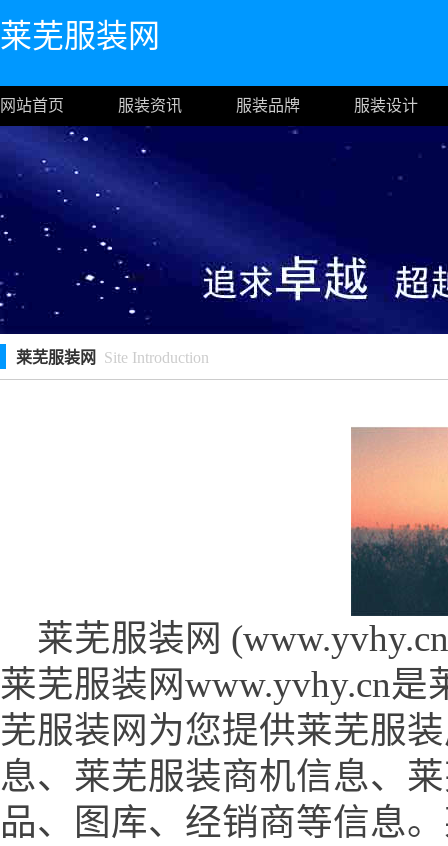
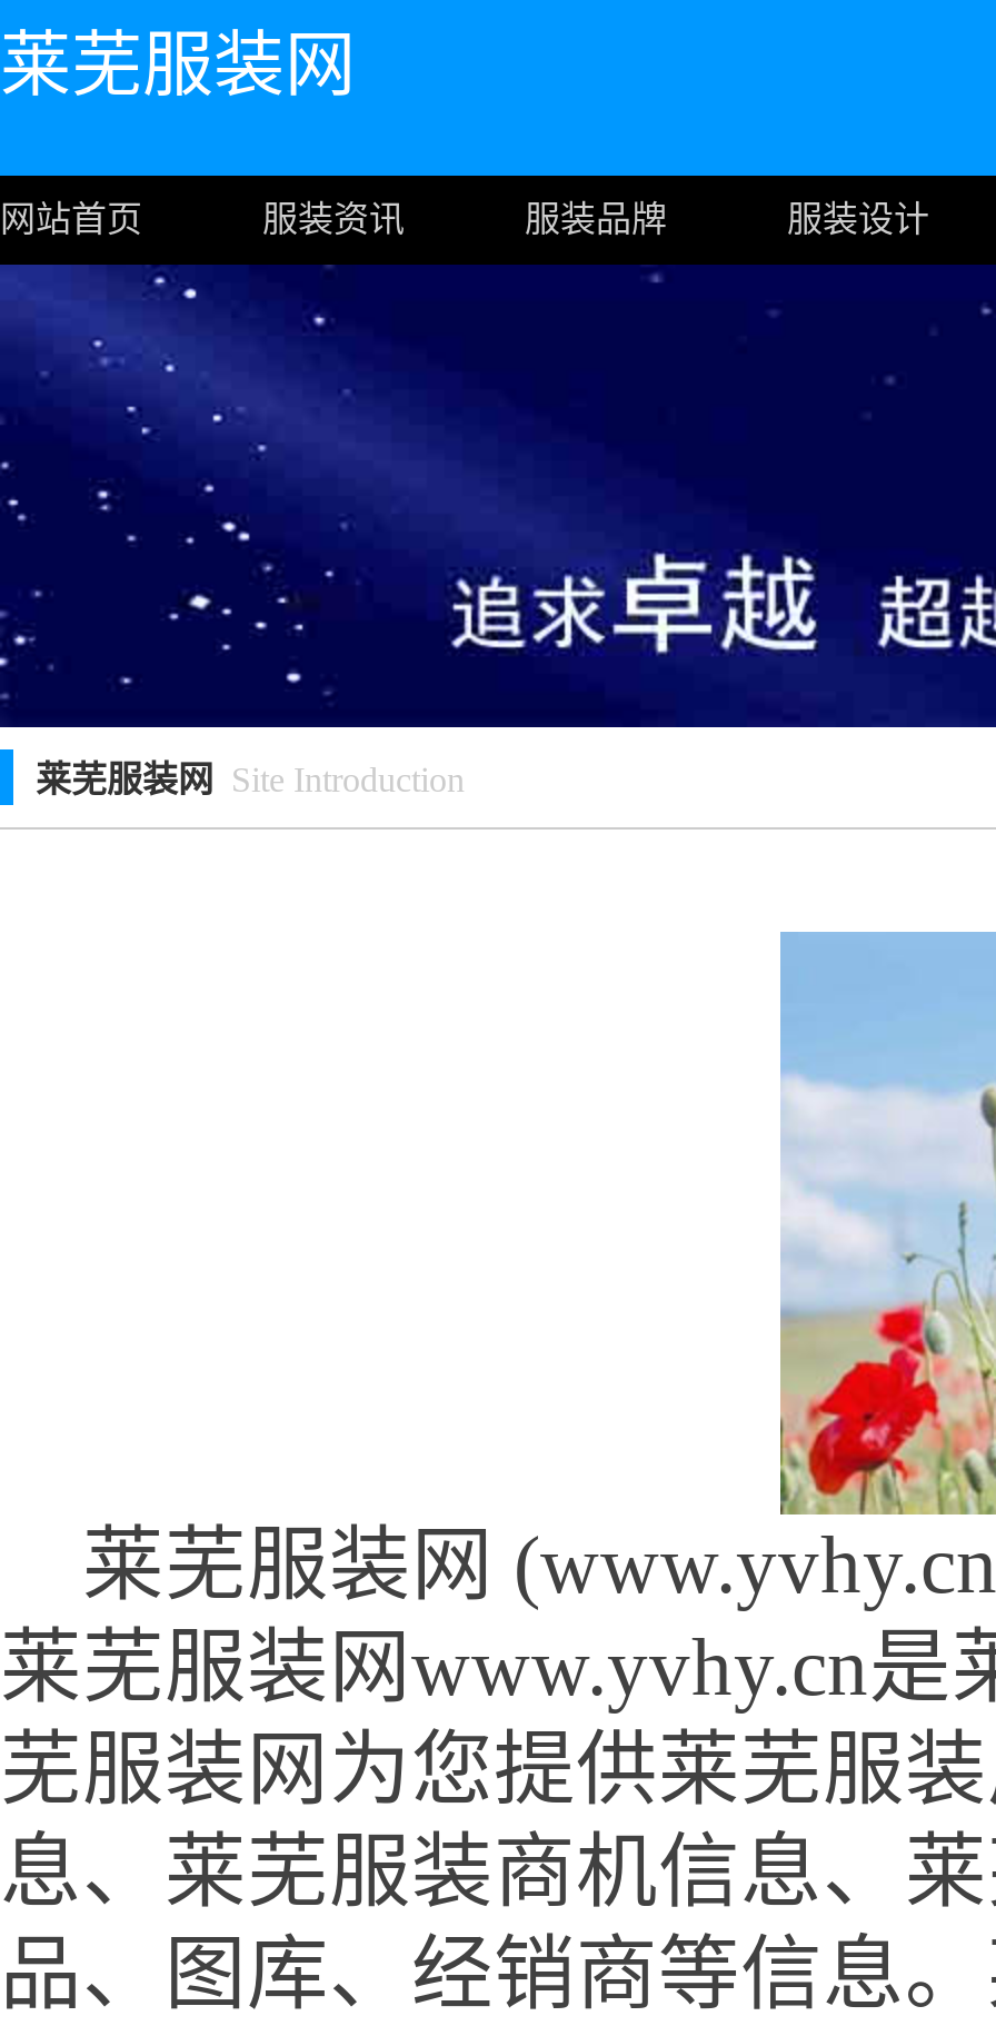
[350,427,445,616] [image] -> [778,932,989,1514] [image]

